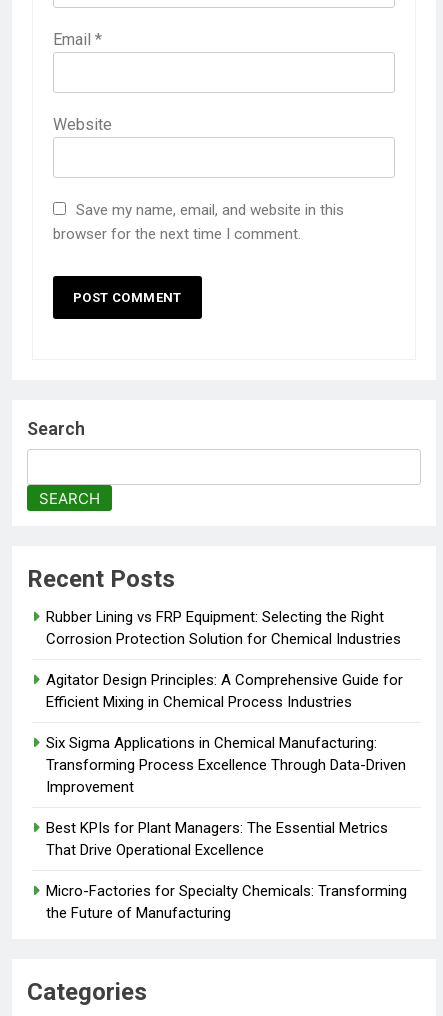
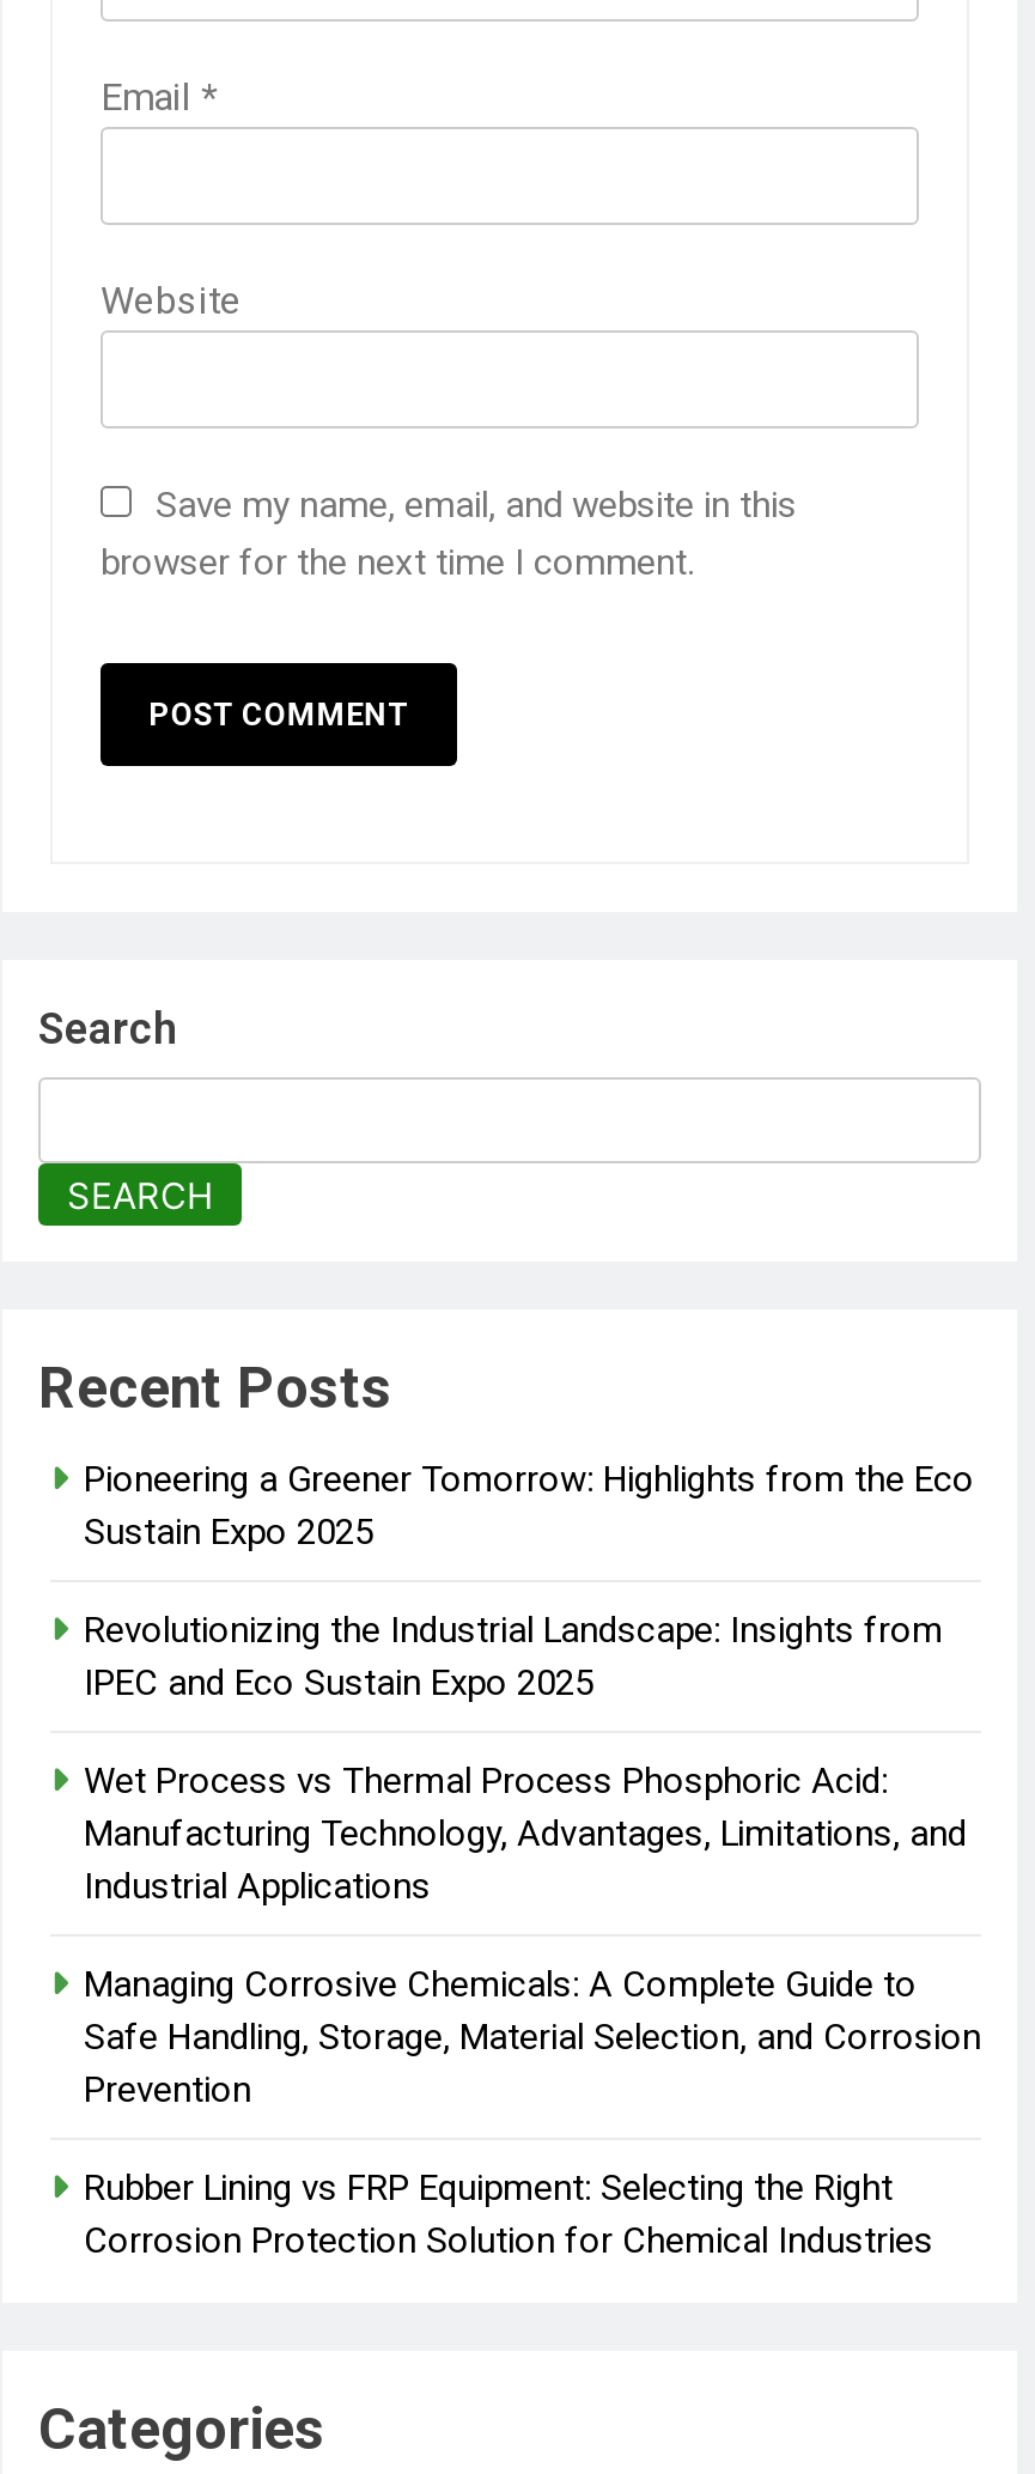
none -> [84,1456,981,2110] Pioneering a Greener Tomorrow: Highlights from the Eco | Sustain Expo 2025 | Revolutionizing the Industrial Landscape: Insights from | IPEC and Eco Sustain Expo 2025 | Wet Process vs Thermal Process Phosphoric Acid: | Manufacturing Technology, Advantages, Limitations, and | Industrial Applications | Managing Corrosive Chemicals: A Complete Guide to | Safe Handling, Storage, Material Selection, and Corrosion | Prevention
moved [46,608,401,648] -> [84,2165,933,2261]: Rubber Lining vs FRP Equipment: Selecting the Right | Corrosion Protection Solution for Chemical Industries
[46,671,407,922] Agitator Design Principles: A Comprehensive Guide for | Efficient Mixing in Chemical Process Industries | Six Sigma Applications in Chemical Manufacturing: | Transforming Process Excellence Through Data-Driven | Improvement | Best KPIs for Plant Managers: The Essential Metrics | That Drive Operational Excellence | Micro-Factories for Specialty Chemicals: Transforming | the Future of Manufacturing -> none

